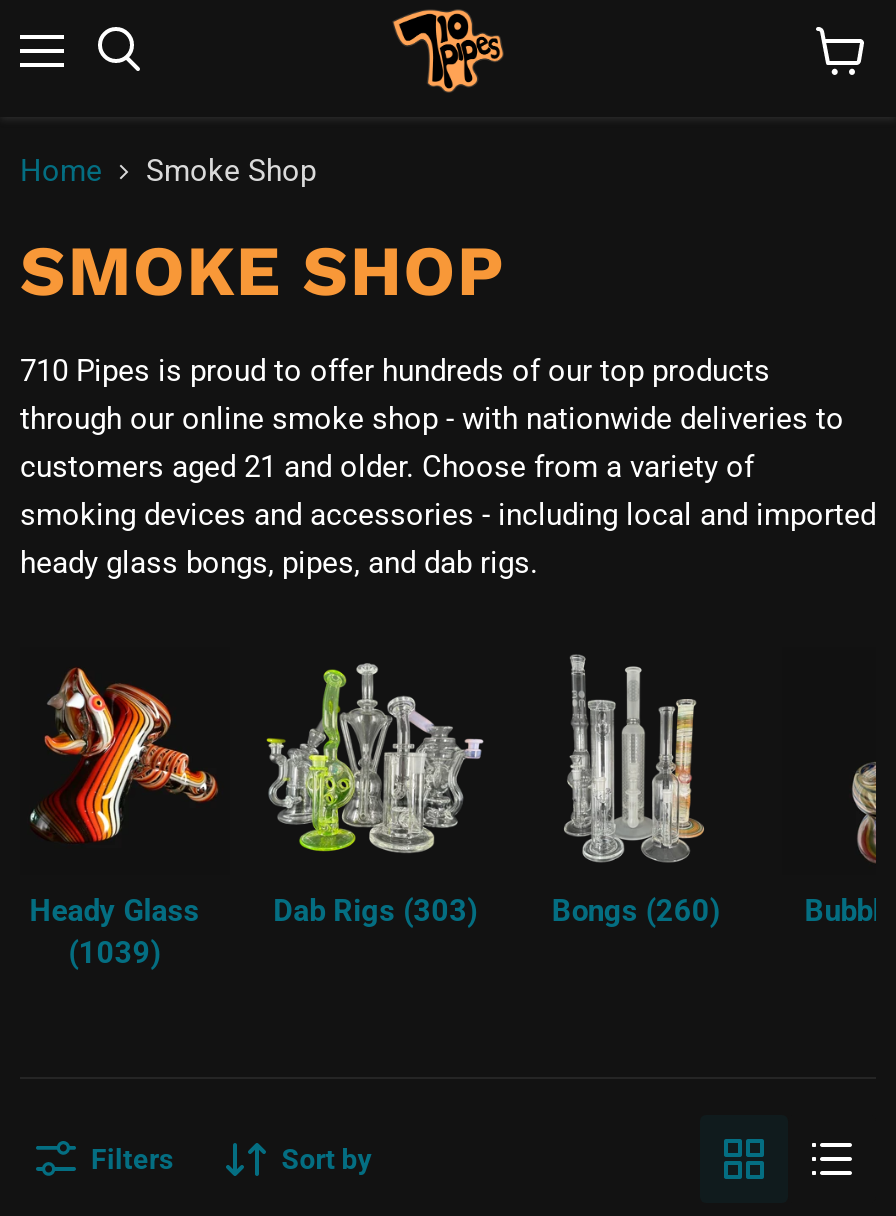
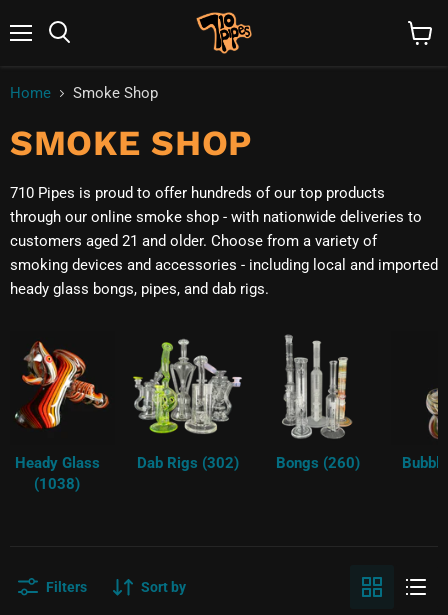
[273,892,477,928] Dab Rigs (303) -> [137,453,239,471] Dab Rigs (302)
[68,934,160,970] (1039) -> [34,474,80,492] (1038)

